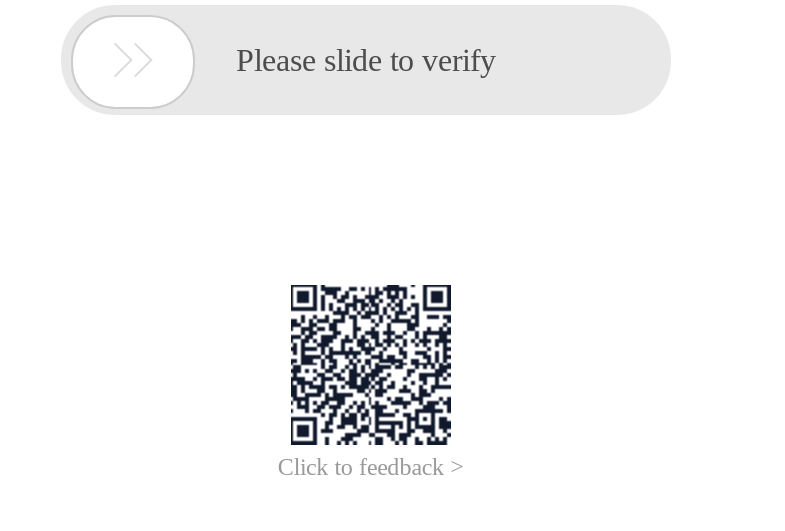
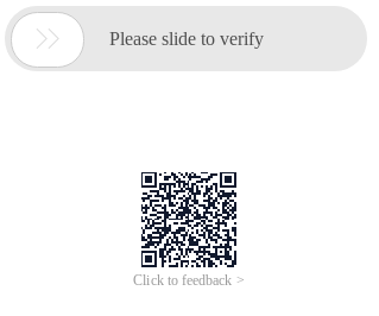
[289,283,453,447] [image] -> [140,171,236,268] [image]

